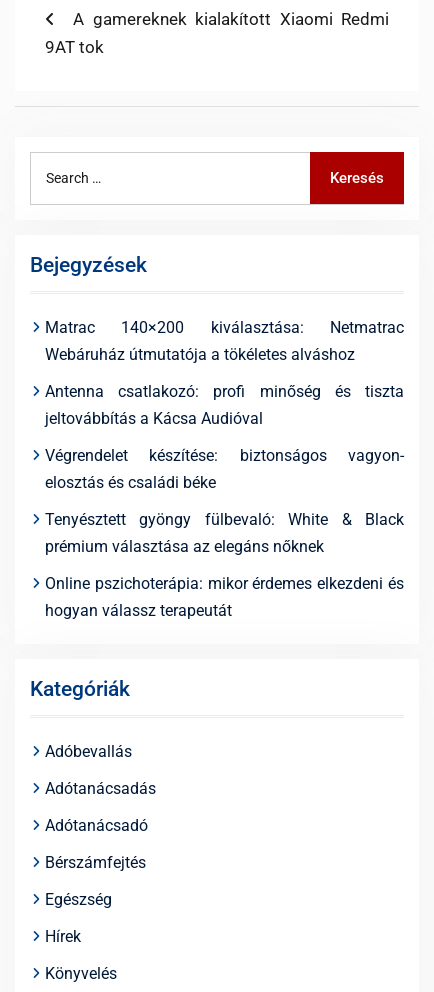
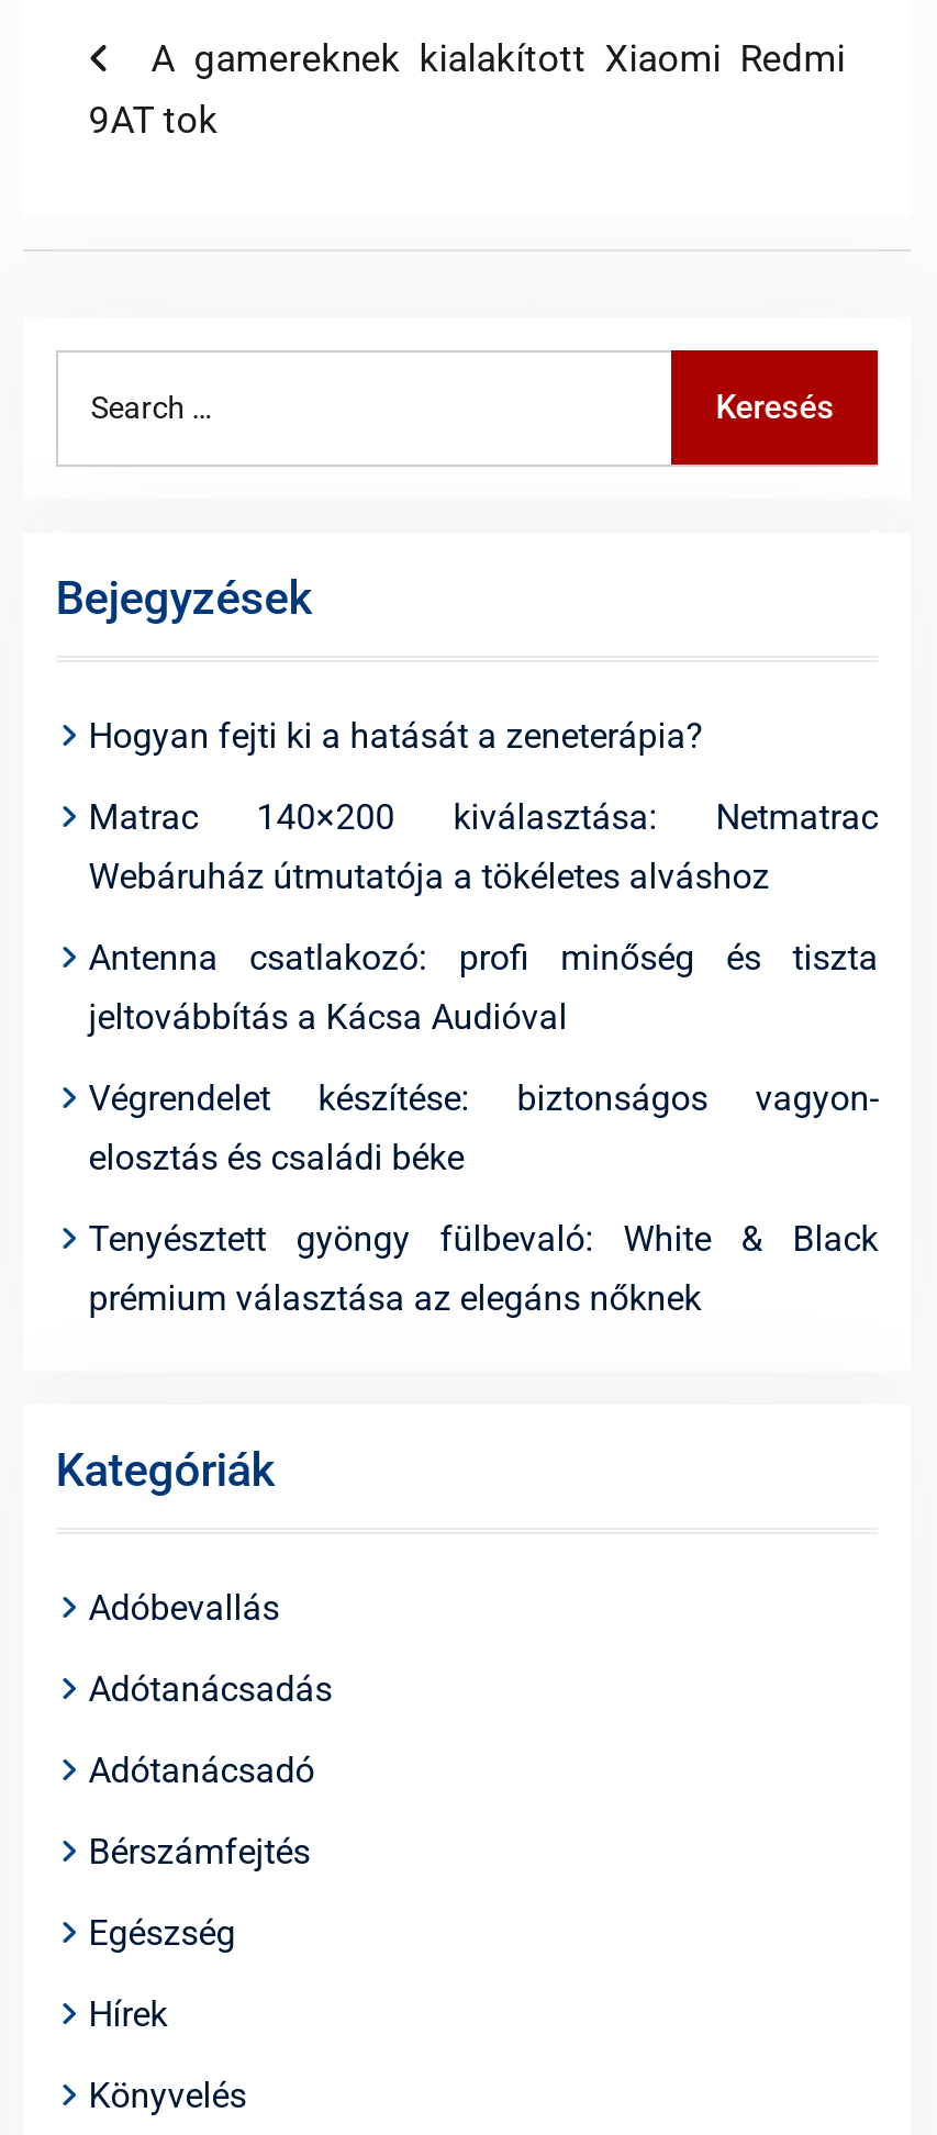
none -> [88,714,703,756] Hogyan fejti ki a hatását a zeneterápia?
moved [45,317,404,555] -> [88,795,878,1318]: Matrac 140×200 kiválasztása: Netmatrac | Webáruház útmutatója a tökéletes alváshoz | Antenna csatlakozó: profi minőség és tiszta | jeltovábbítás a Kácsa Audióval | Végrendelet készítése: biztonságos vagyon- | elosztás és családi béke | Tenyésztett gyöngy fülbevaló: White & Black | prémium választása az elegáns nőknek
[45,573,404,619] Online pszichoterápia: mikor érdemes elkezdeni és | hogyan válassz terapeutát -> none

